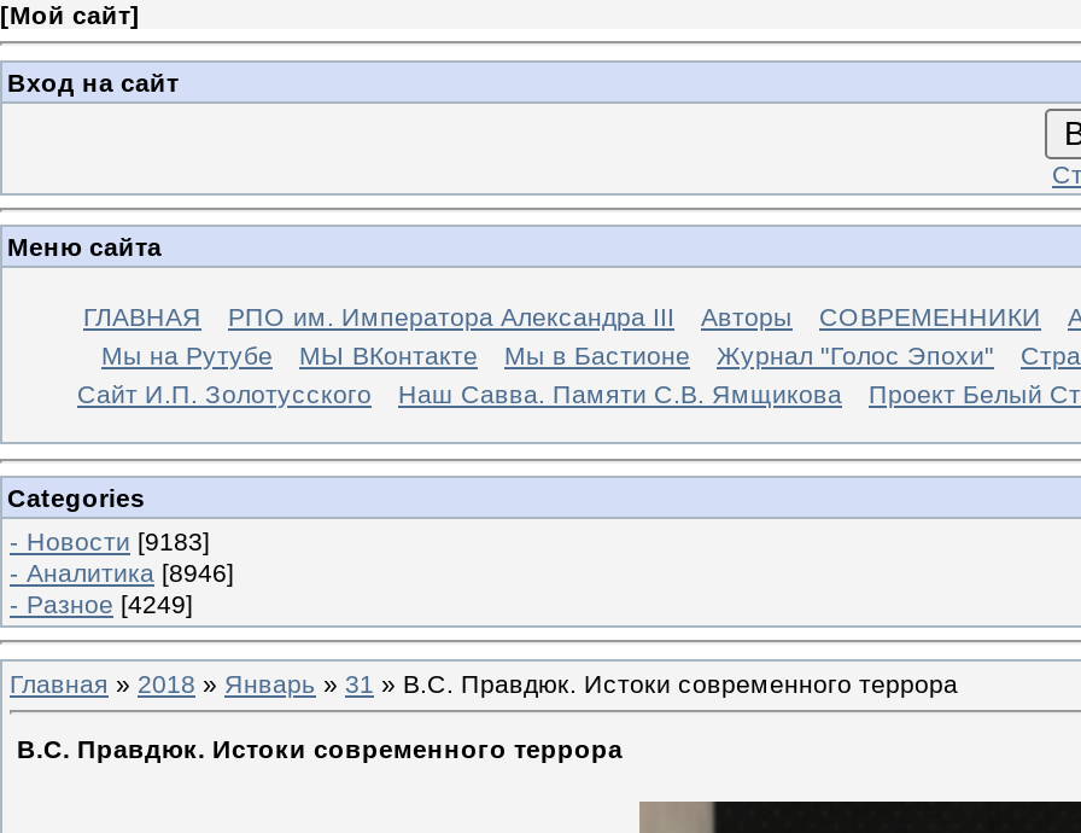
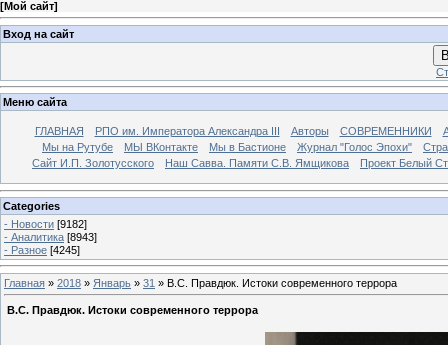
[10,526,210,555] - Новости [9183] -> [4,218,87,230] - Новости [9182]
[10,558,234,587] - Аналитика [8946] -> [4,231,97,243] - Аналитика [8943]
[10,589,193,618] - Разное [4249] -> [4,244,80,256] - Разное [4245]

